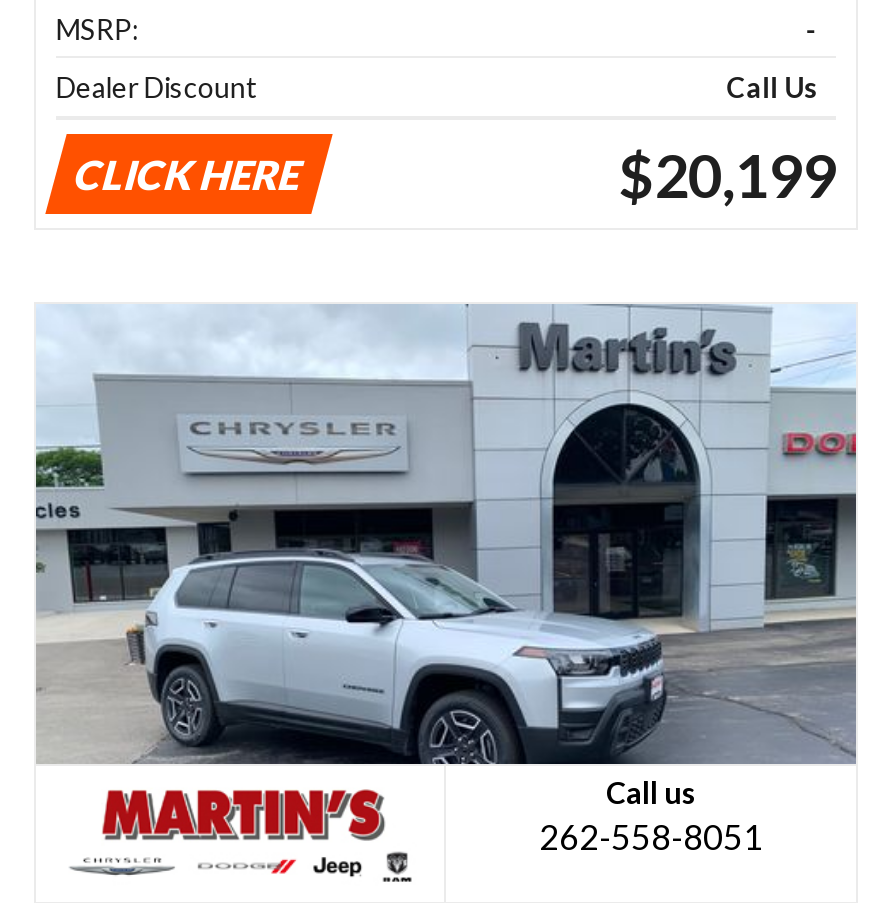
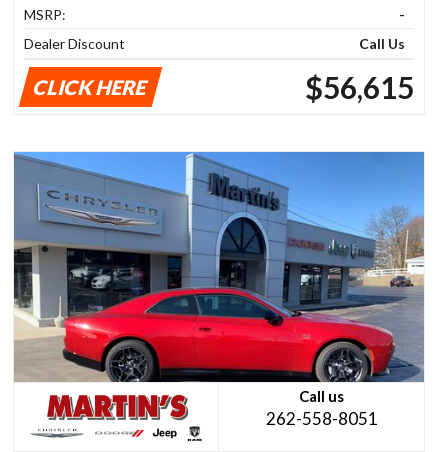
[618,138,836,210] $20,199 -> [305,69,414,105] $56,615
[34,304,858,766] [image] -> [13,151,424,383] [image]

